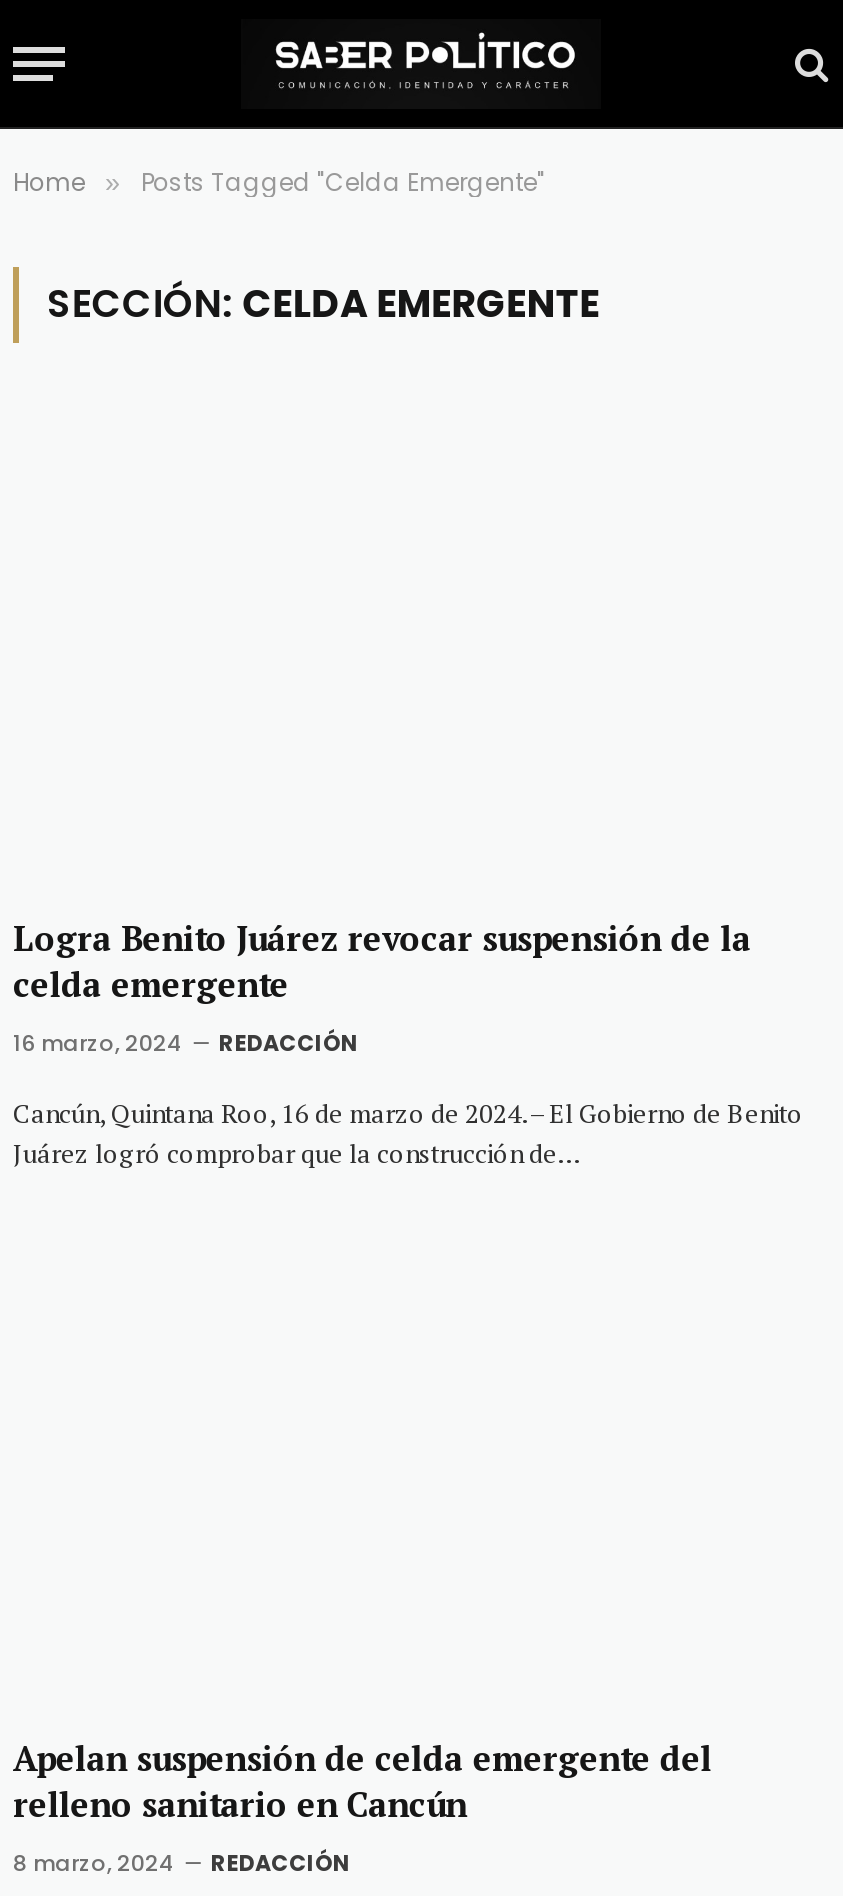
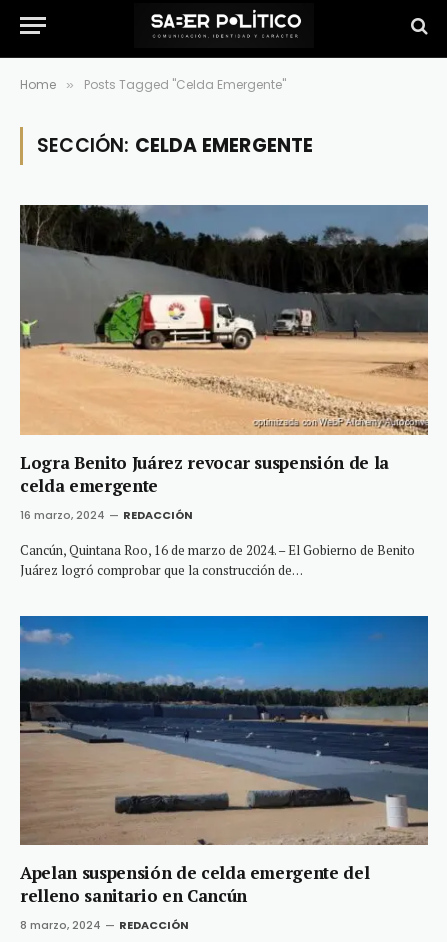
none -> [19,204,429,436] [image]
none -> [19,615,429,846] [image]

